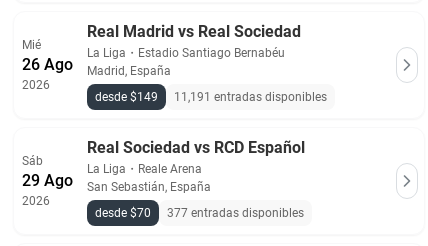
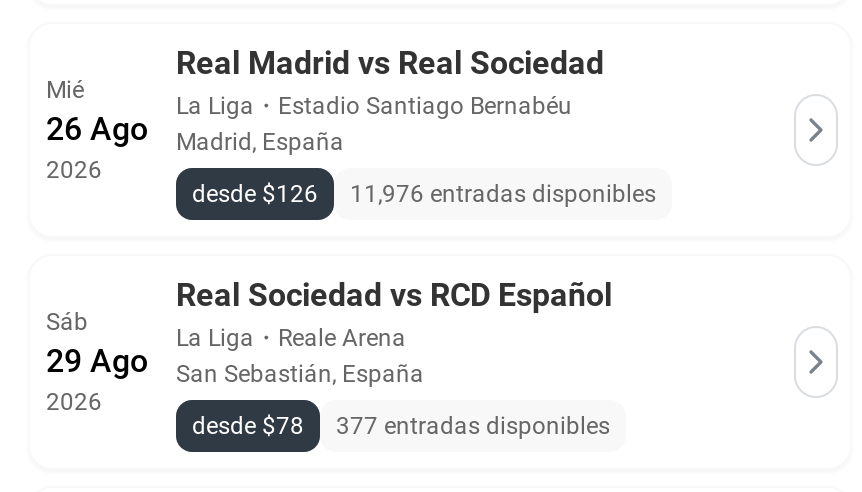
[95,90,158,104] desde $149 -> [192,180,318,208] desde $126
[174,90,327,104] 11,191 entradas disponibles -> [350,180,656,208] 11,976 entradas disponibles
[95,206,304,220] desde $70 377 entradas disponibles -> [192,412,610,440] desde $78 377 entradas disponibles

